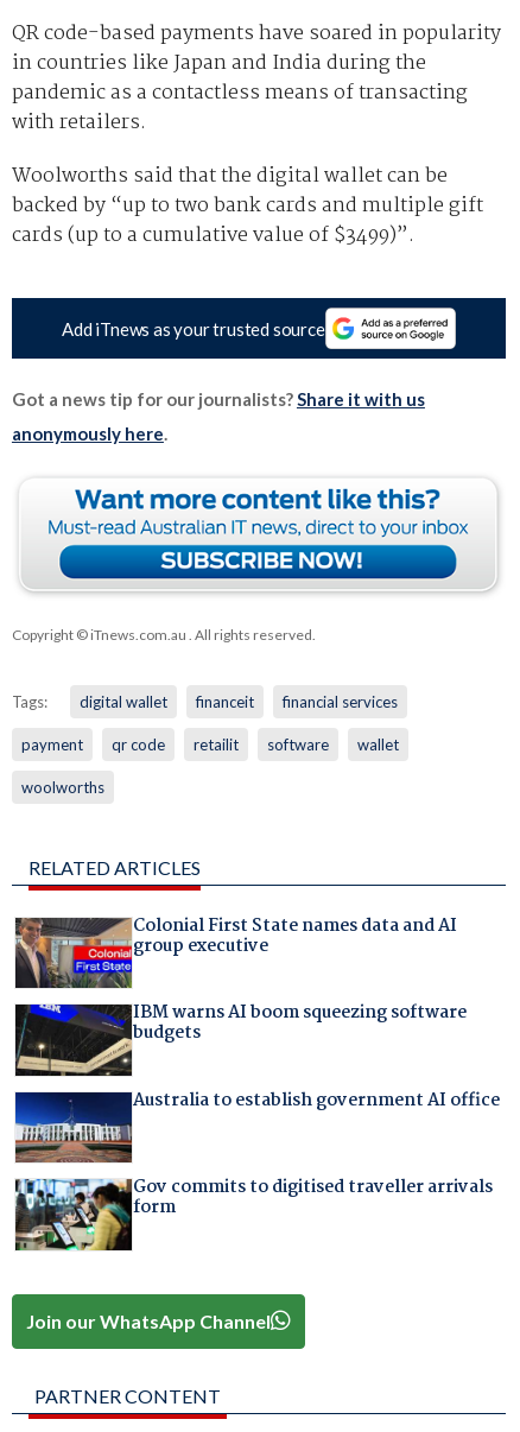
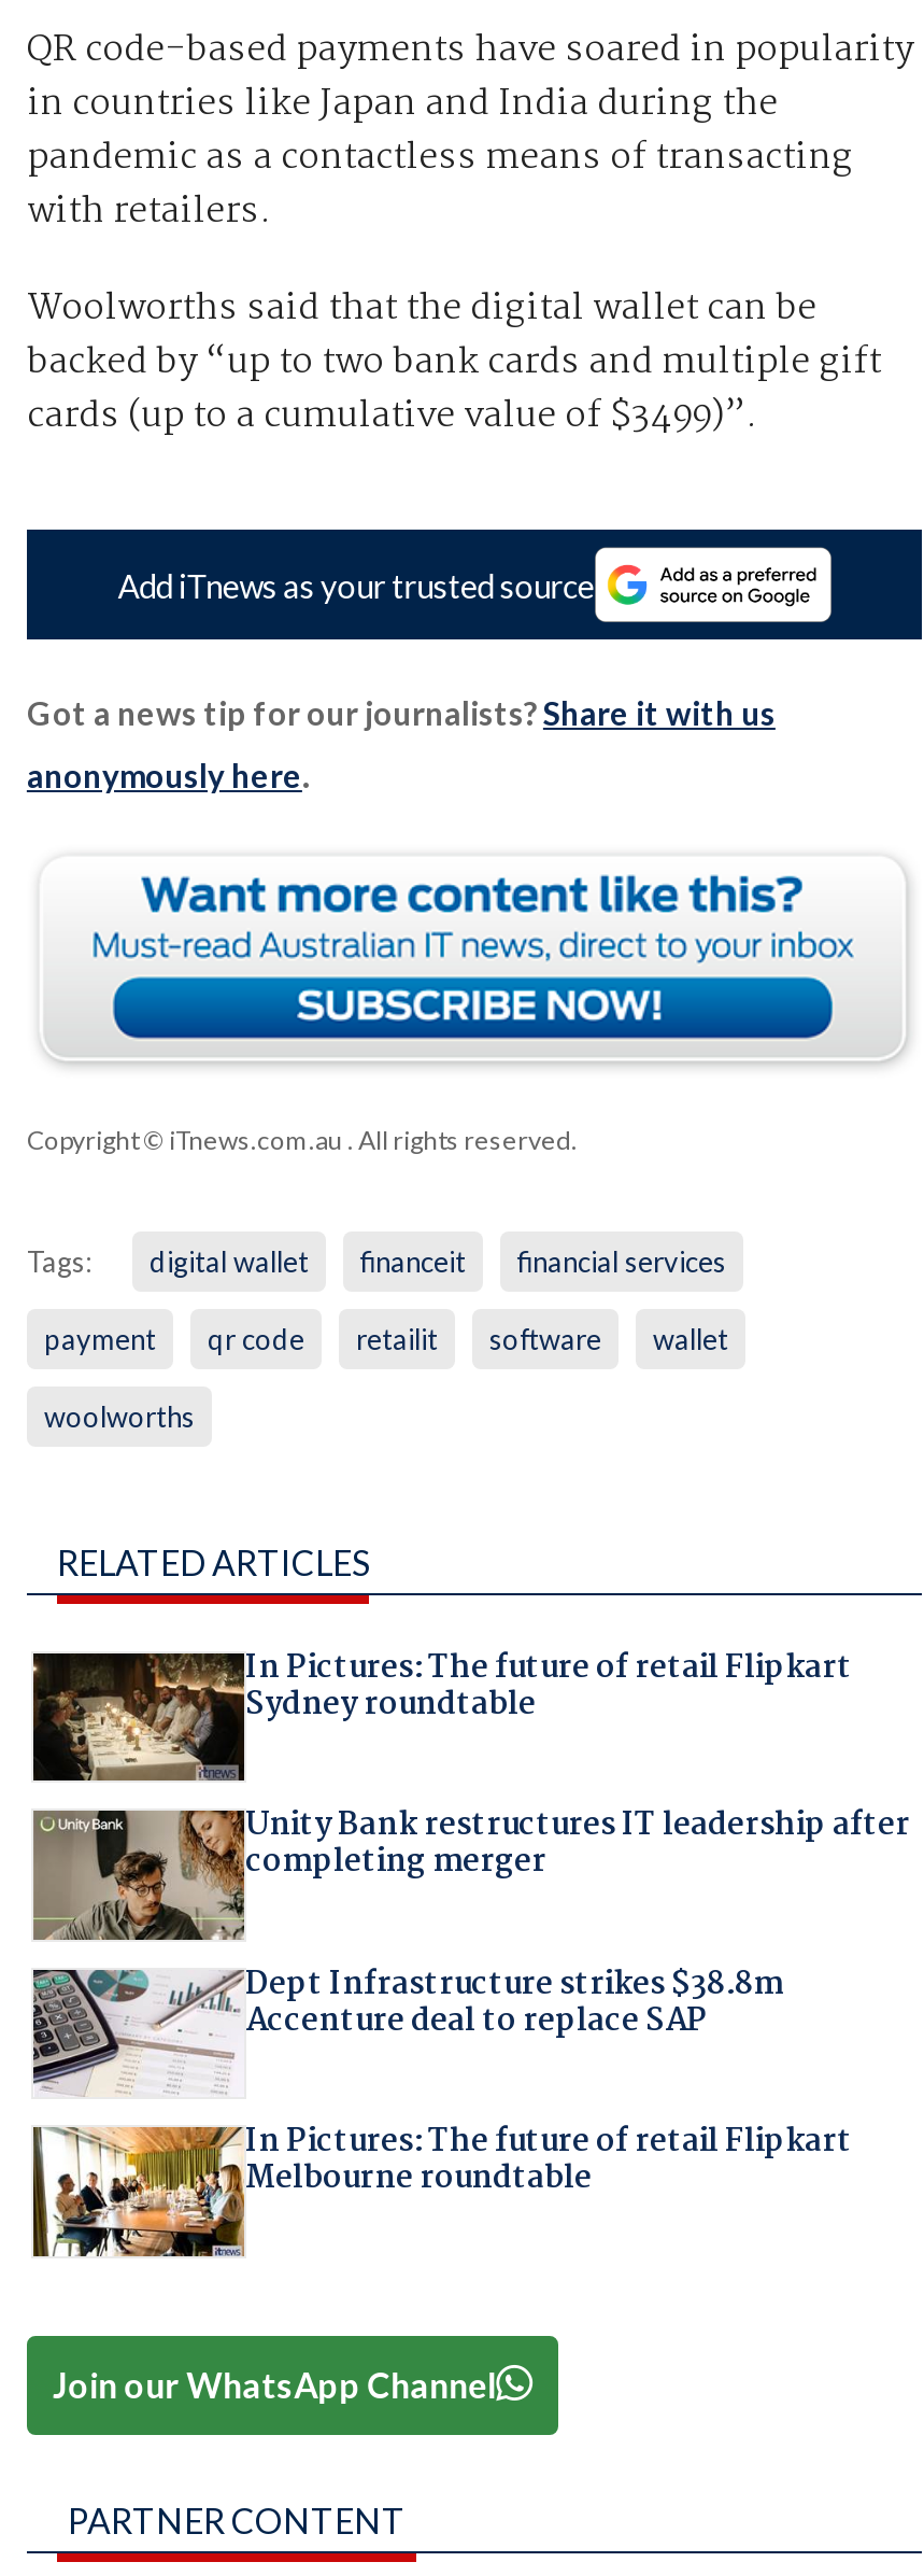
[15,912,456,988] [image] | Colonial First State names data and AI | group executive -> [31,1643,852,1783] [image] | In Pictures: The future of retail Flipkart | Sydney roundtable
[14,999,466,1077] [image] | IBM warns AI boom squeezing software | budgets -> [31,1801,910,1942] [image] | Unity Bank restructures IT leadership after | completing merger
[14,1086,499,1164] [image] | Australia to establish government AI office -> [31,1959,783,2097] [image] | Dept Infrastructure strikes $38.8m | Accenture deal to replace SAP
[15,1173,492,1252] [image] | Gov commits to digitised traveller arrivals | form -> [31,2117,852,2258] [image] | In Pictures: The future of retail Flipkart | Melbourne roundtable

